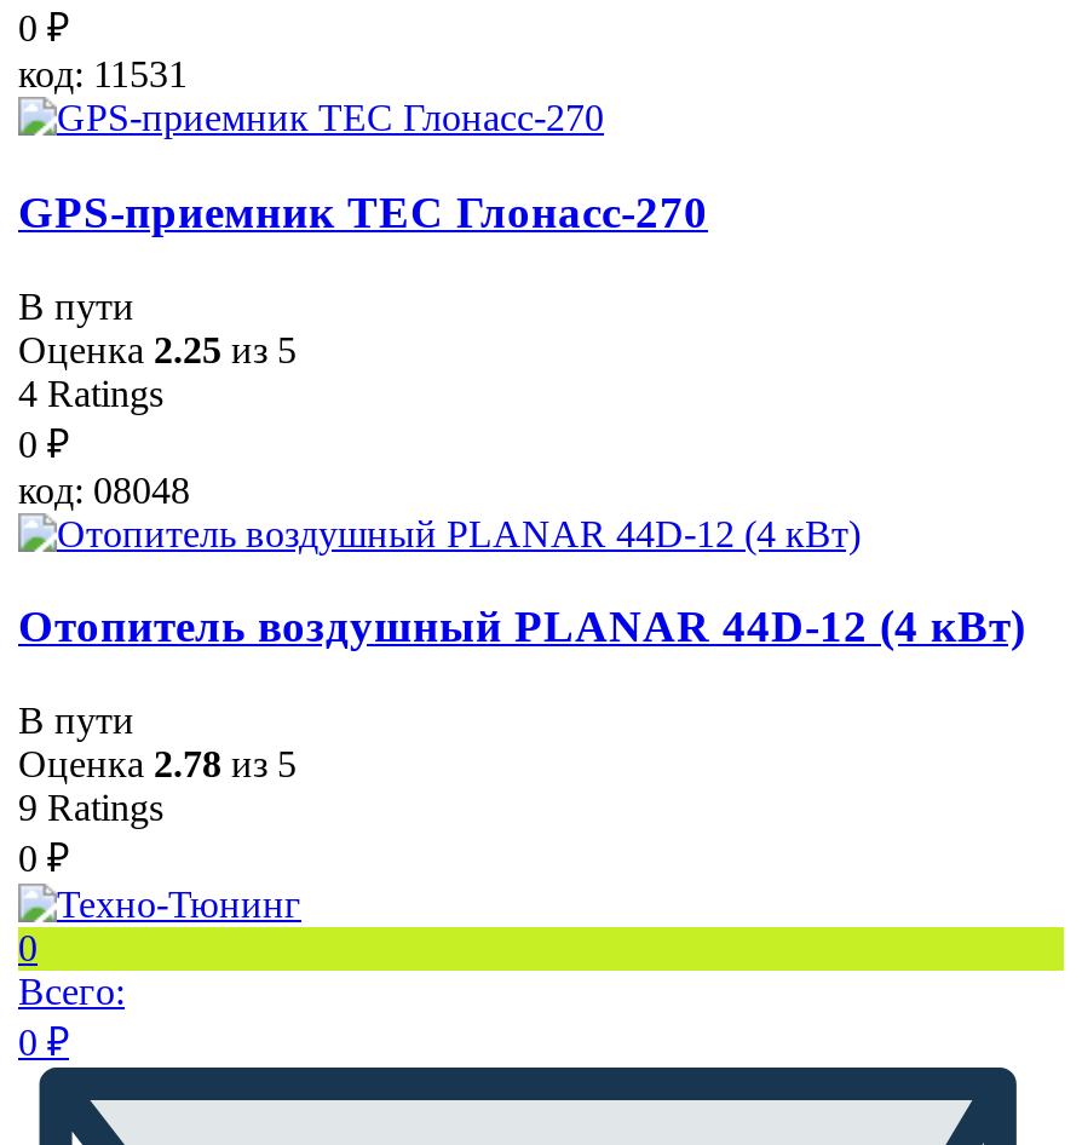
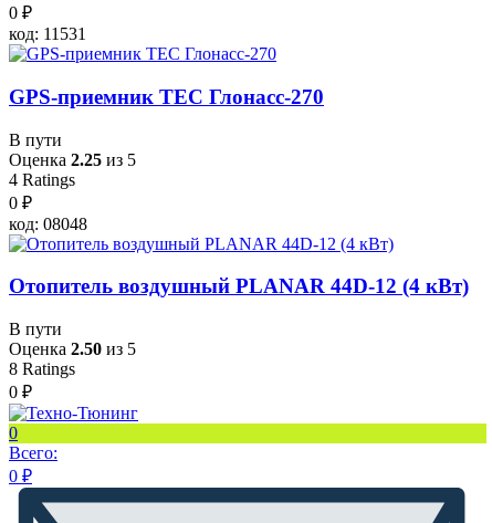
[18,744,297,785] Оценка 2.78 из 5 -> [9,340,136,358] Оценка 2.50 из 5
[18,787,163,828] 9 Ratings -> [9,360,75,378] 8 Ratings

